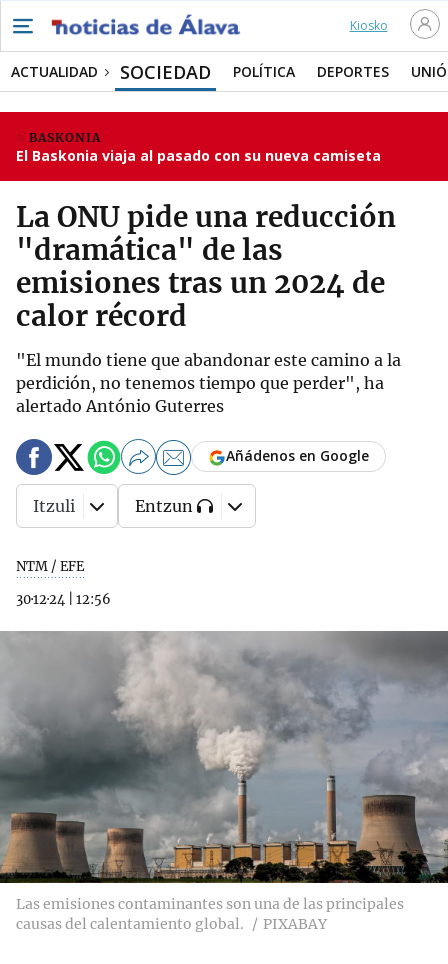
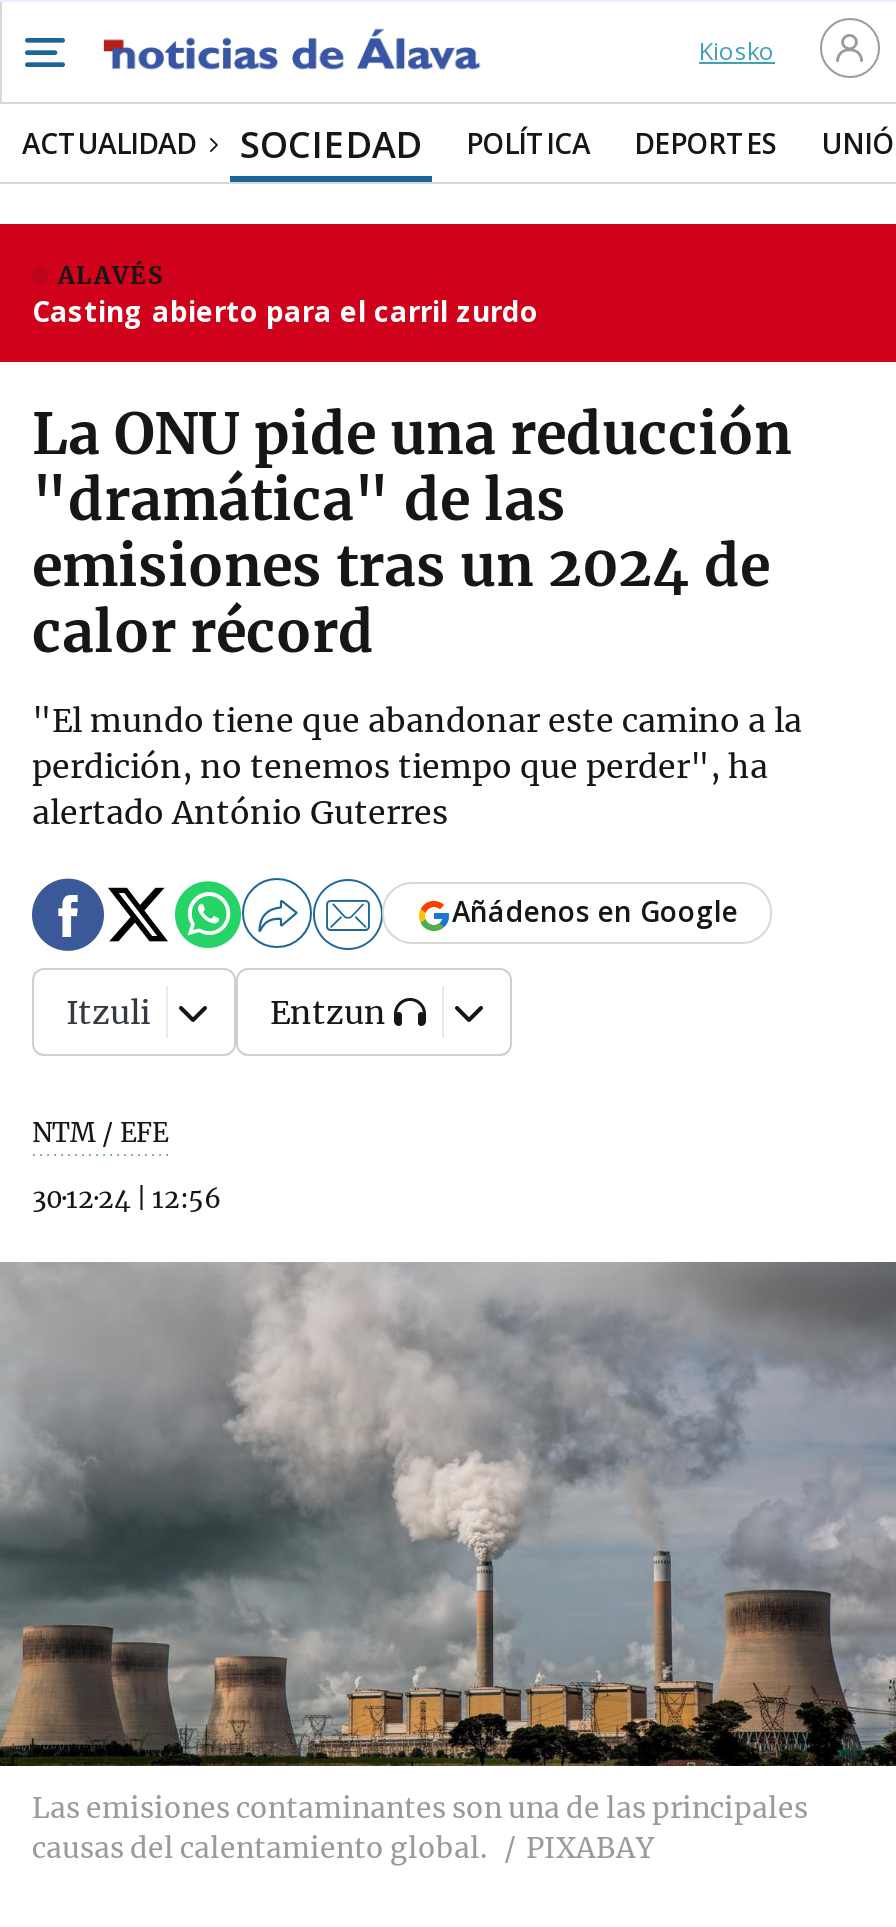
[16,130,381,165] BASKONIA | El Baskonia viaja al pasado con su nueva camiseta -> [32,260,538,330] ALAVÉS | Casting abierto para el carril zurdo

